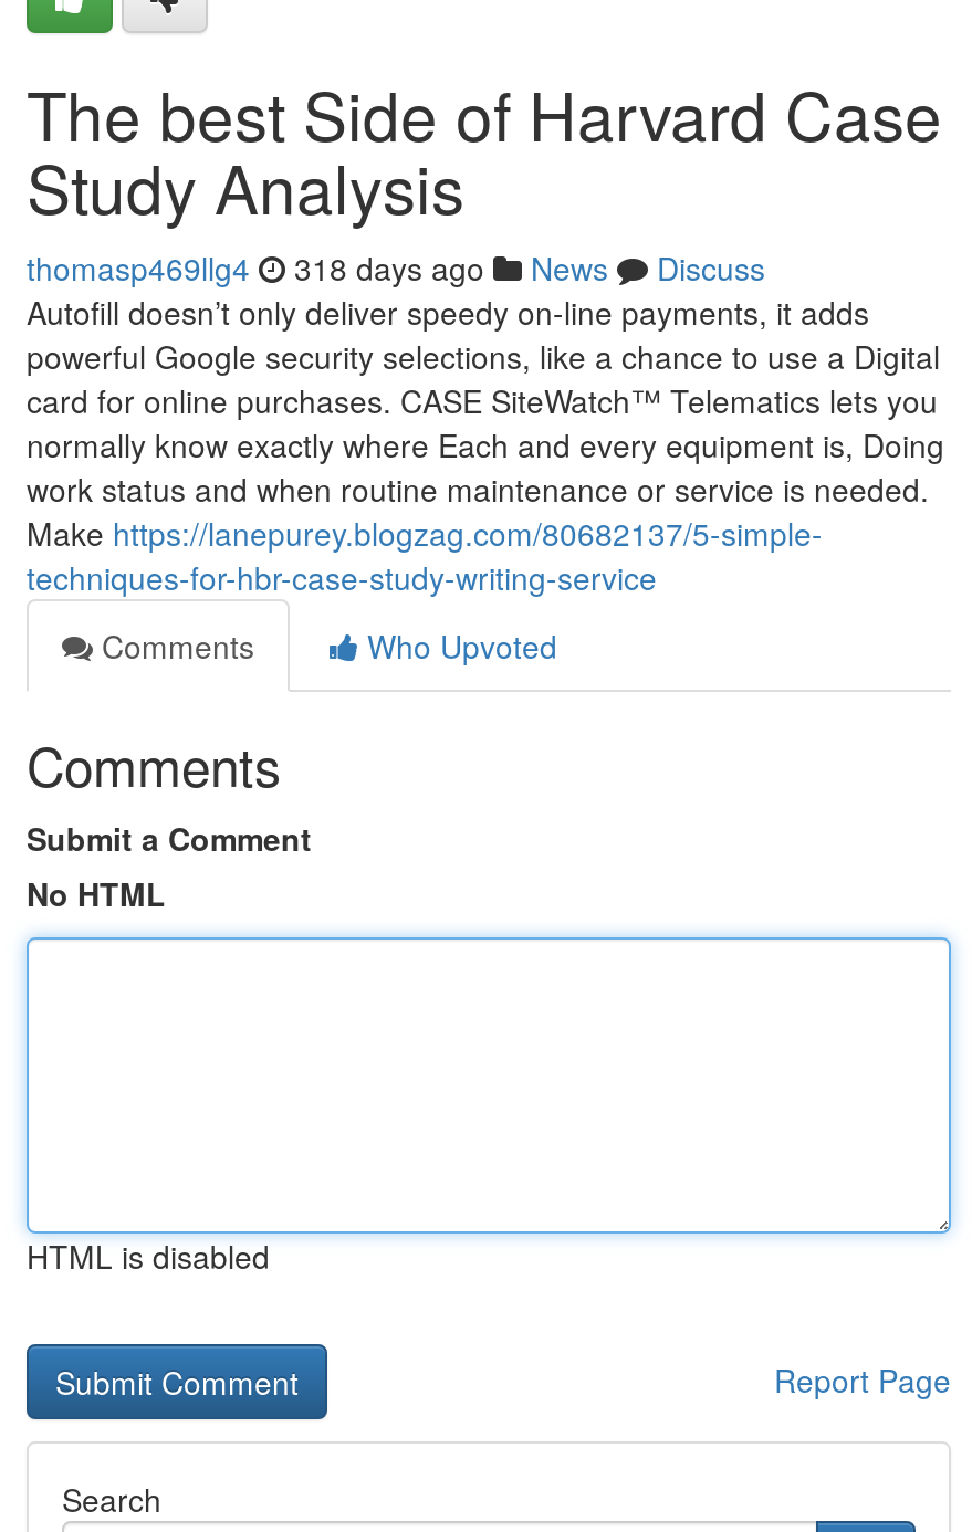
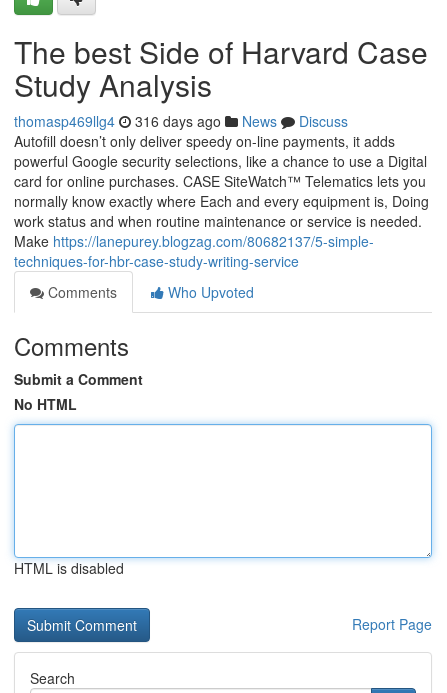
[27,245,765,290] thomasp469llg4 318 days ago News Discuss -> [14,111,348,131] thomasp469llg4 316 days ago News Discuss

